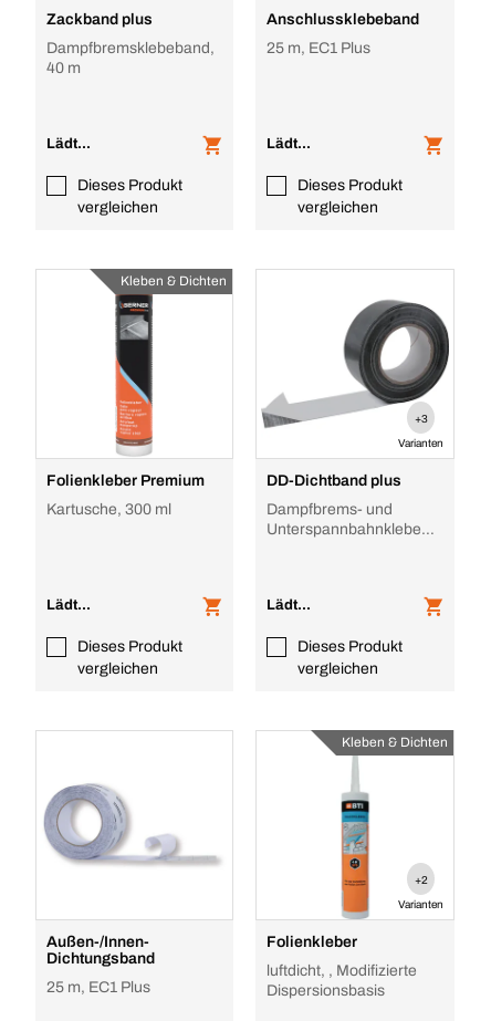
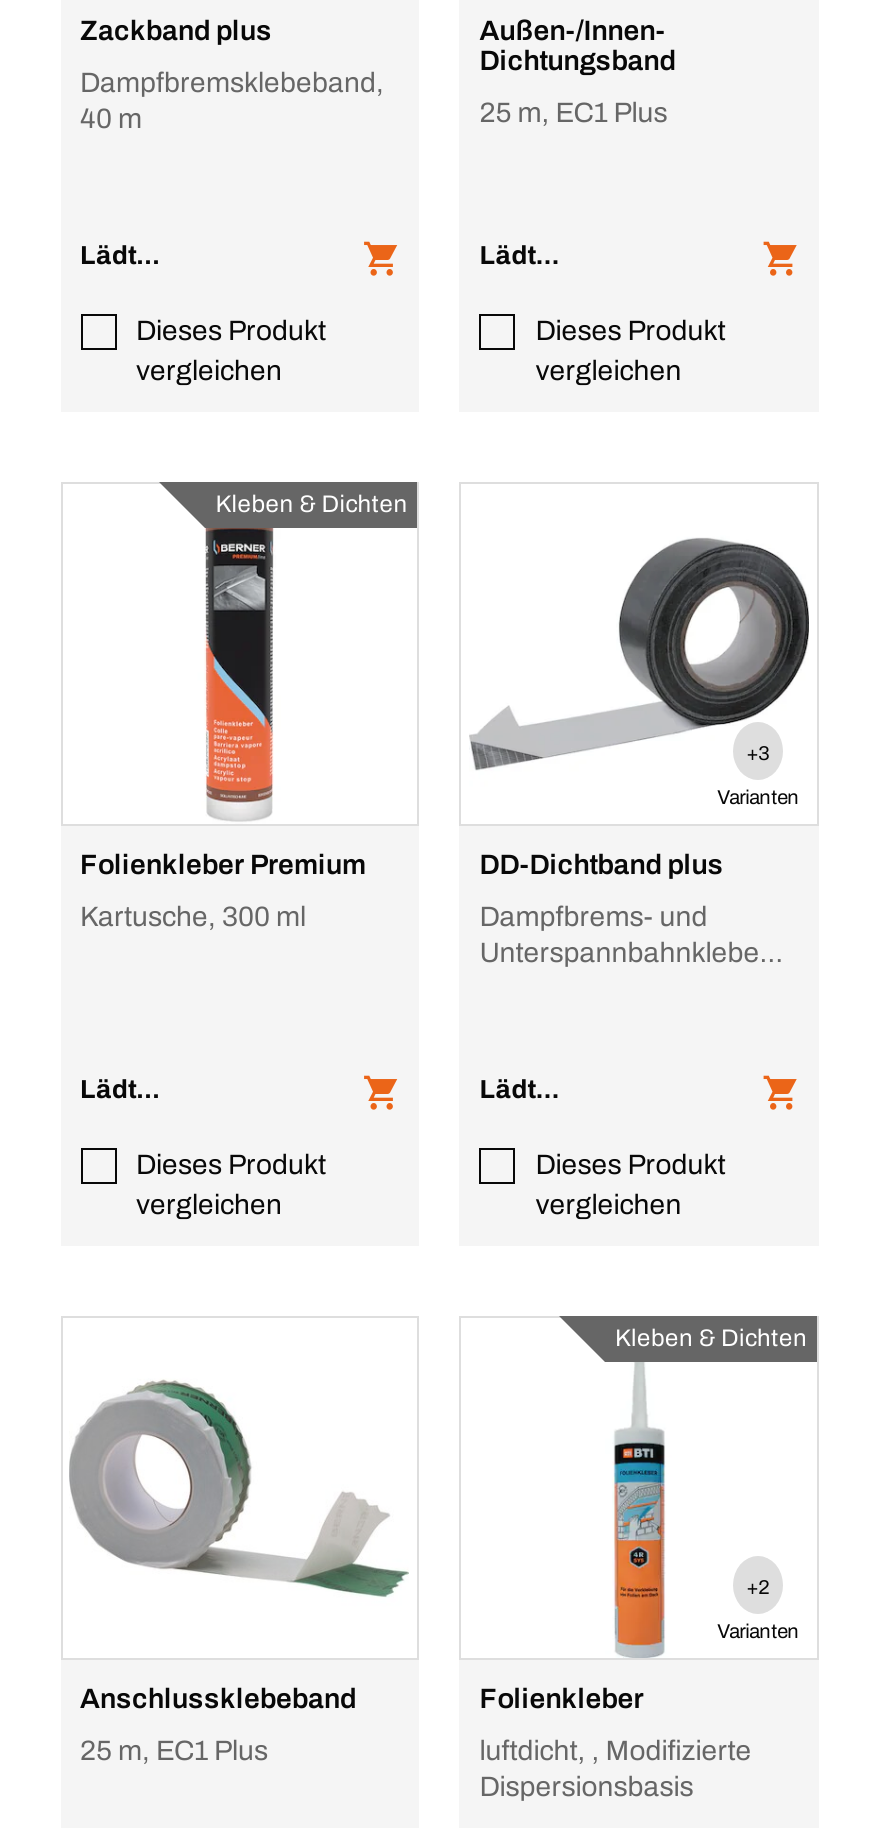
moved [267,11,419,28] -> [80,1684,356,1714]: Anschlussklebeband
[40,767,226,885] [image] -> [67,1378,409,1598] [image]
moved [46,934,154,967] -> [479,16,675,76]: Außen-/Innen- | Dichtungsband

